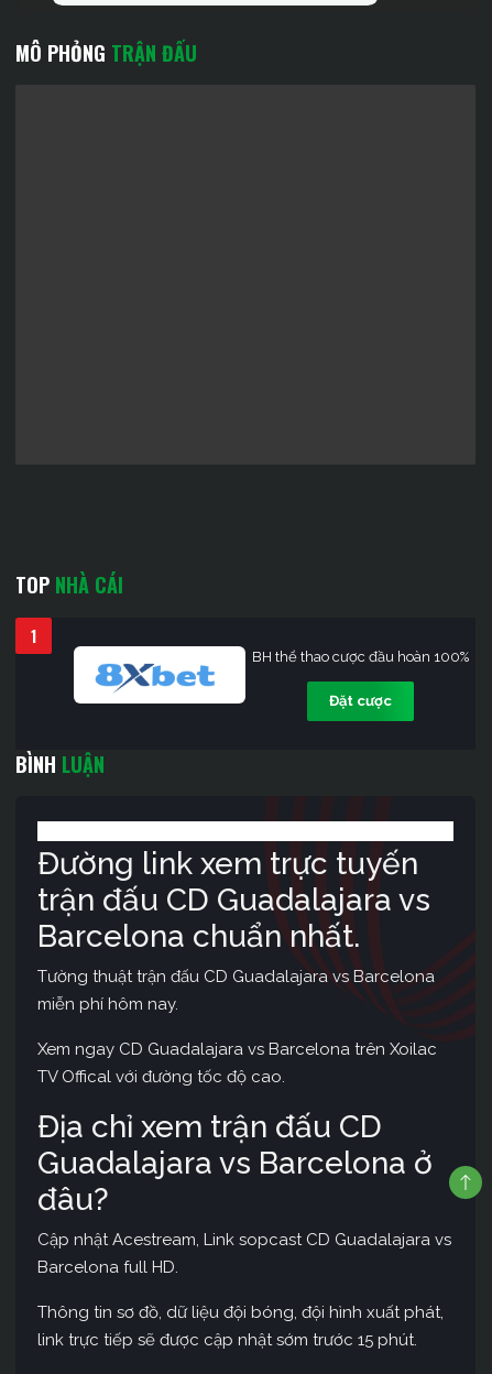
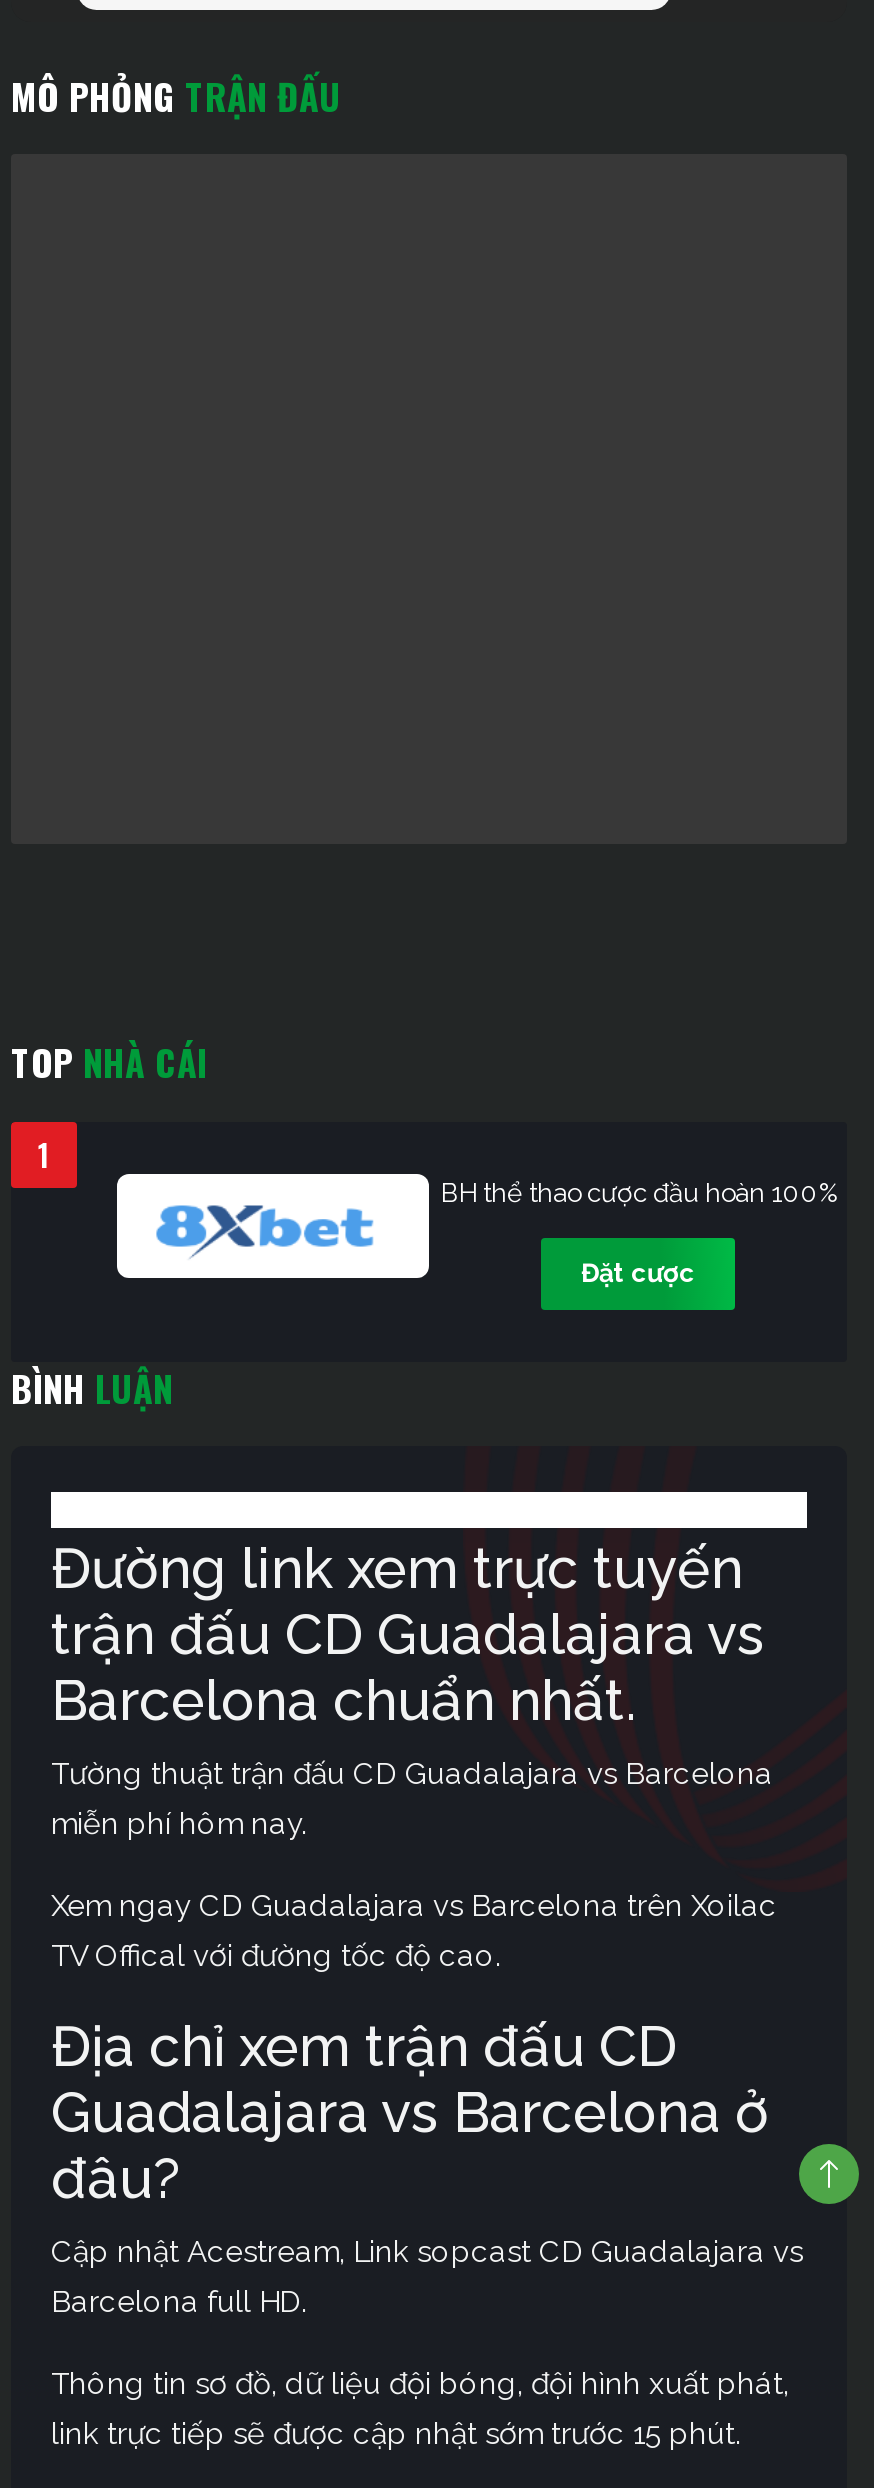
[448,1165,483,1213] [image] -> [797,2118,861,2206] [image]

